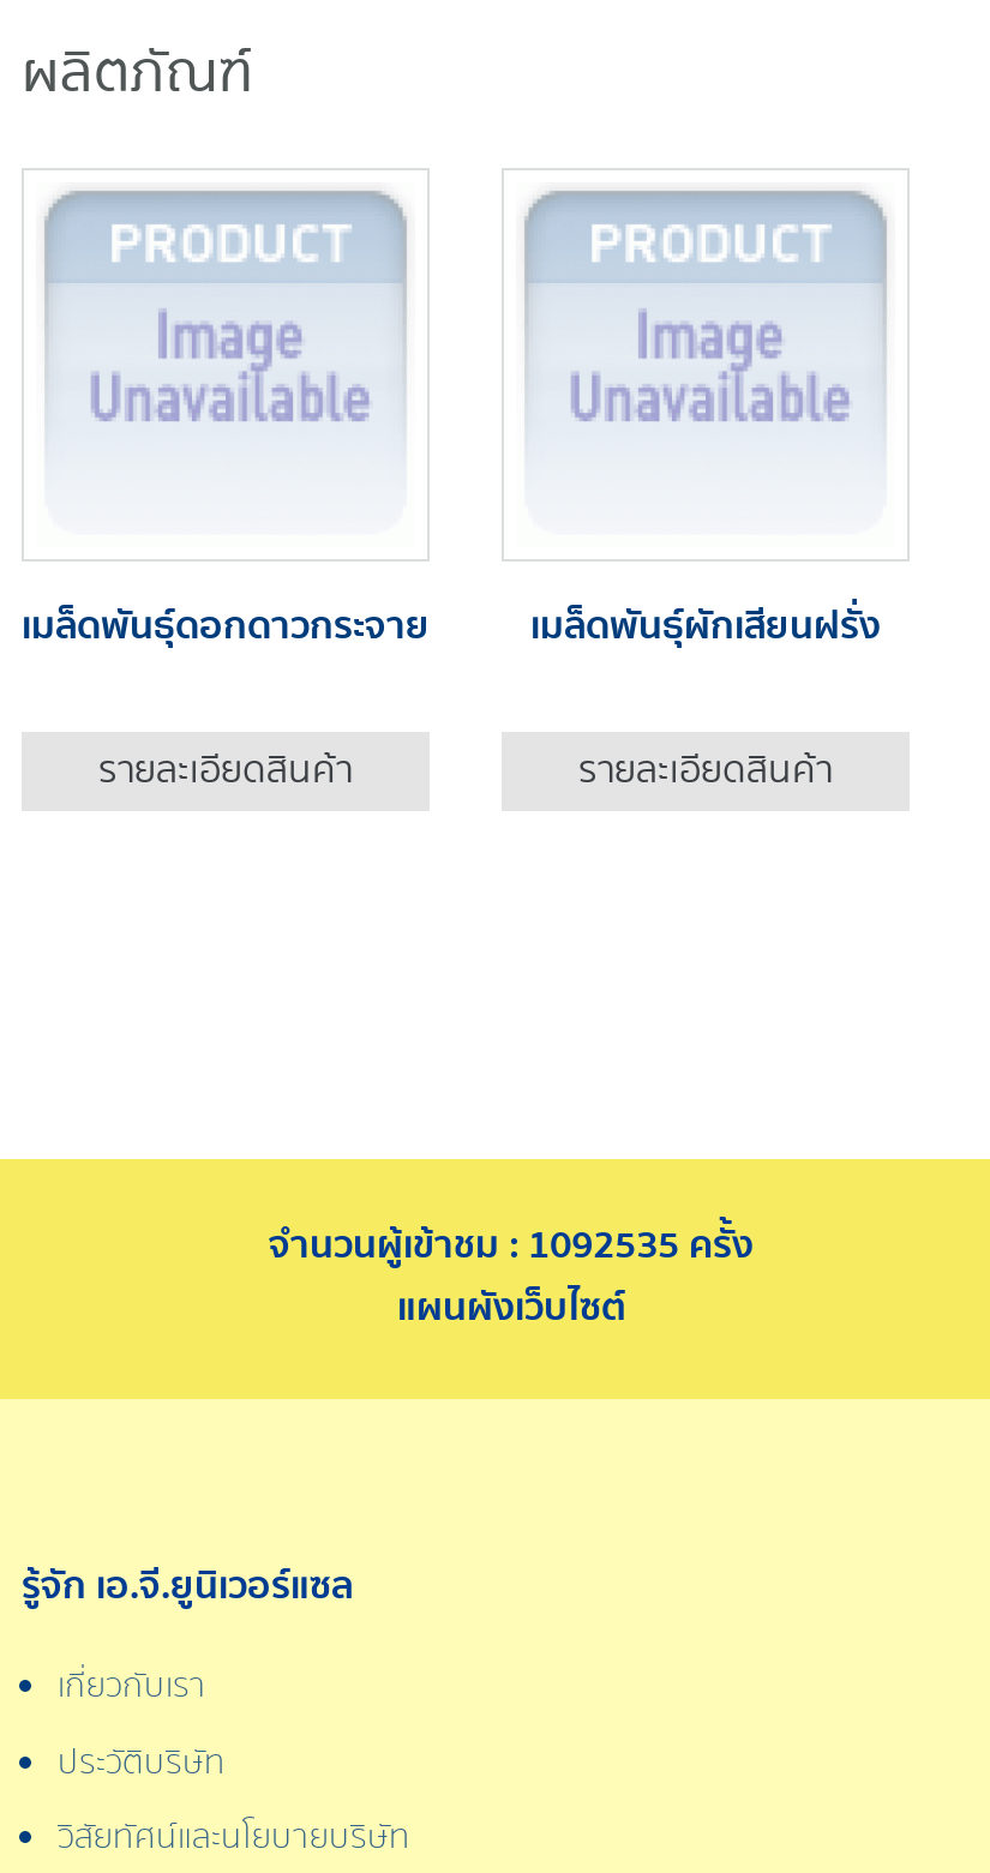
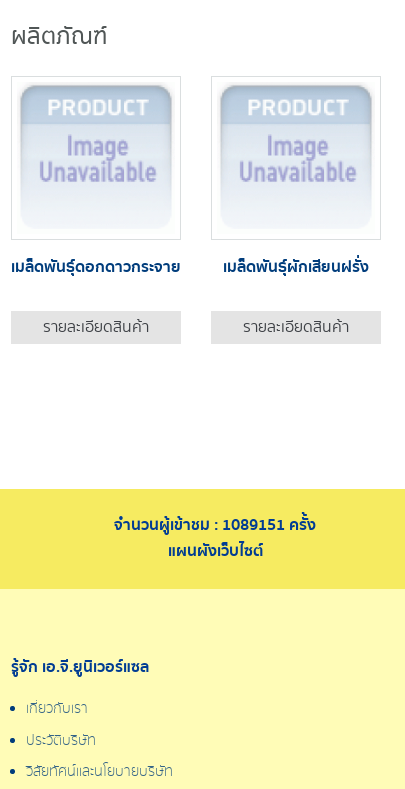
[269,1218,754,1278] จำนวนผู้เข้าชม : 1092535ครั้ง -> [114,513,316,538] จำนวนผู้เข้าชม : 1089151ครั้ง

